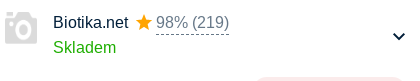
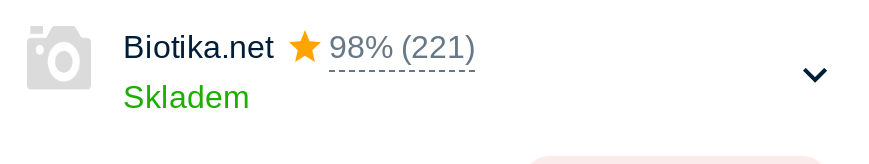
[53,14,229,31] Biotika.net 98% (219) -> [123,30,475,64] Biotika.net 98% (221)

